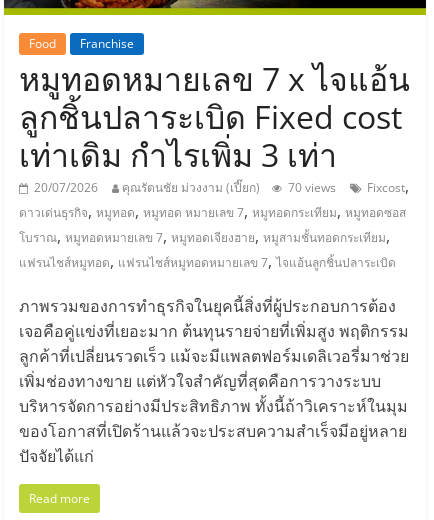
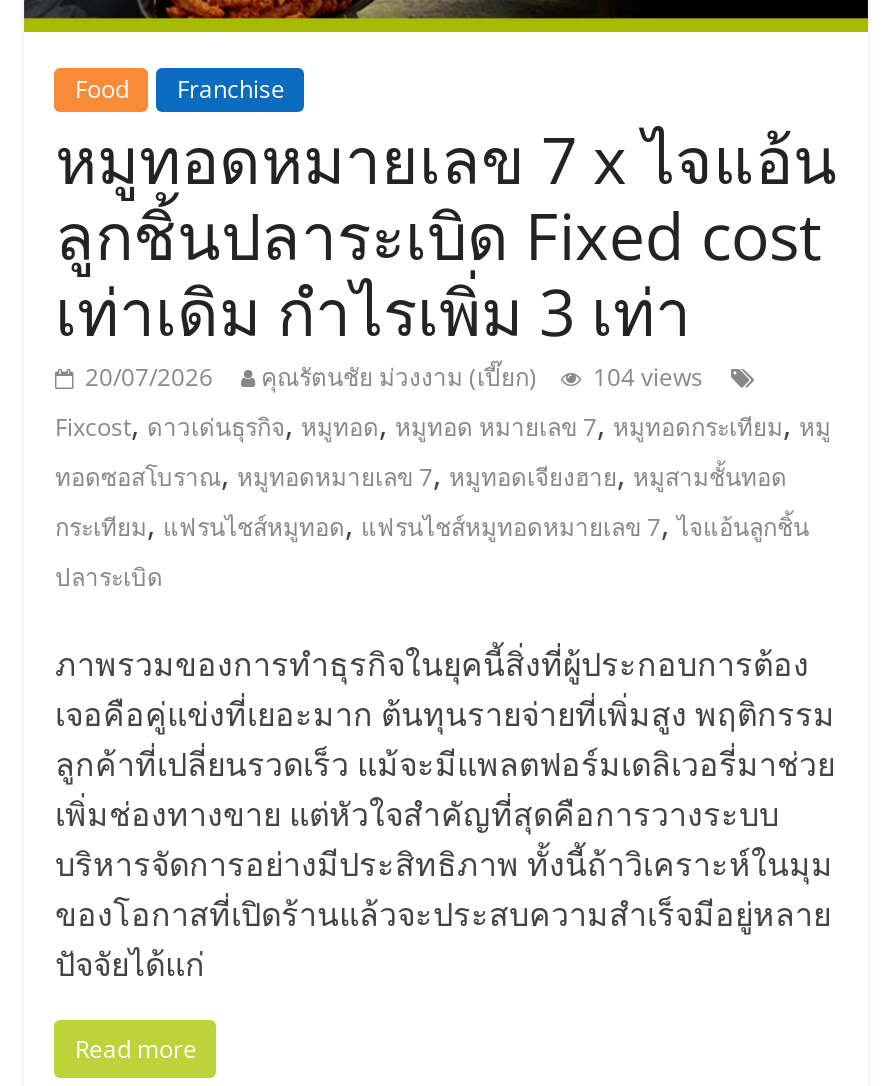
[19,175,409,272] 70 views | Fixcost, | ดาวเด่นธุรกิจ,หมูทอด,หมูทอด หมายเลข 7,หมูทอดกระเทียม,หมูทอดซอส | โบราณ,หมูทอดหมายเลข 7,หมูทอดเจียงฮาย,หมูสามชั้นทอดกระเทียม, | แฟรนไชส์หมูทอด,แฟรนไชส์หมูทอดหมายเลข 7,ไจแอ้นลูกชิ้นปลาระเบิด -> [55,359,831,593] 104 views | Fixcost,ดาวเด่นธุรกิจ,หมูทอด,หมูทอด หมายเลข 7,หมูทอดกระเทียม,หมู | ทอดซอสโบราณ,หมูทอดหมายเลข 7,หมูทอดเจียงฮาย,หมูสามชั้นทอด | กระเทียม,แฟรนไชส์หมูทอด,แฟรนไชส์หมูทอดหมายเลข 7,ไจแอ้นลูกชิ้น | ปลาระเบิด

